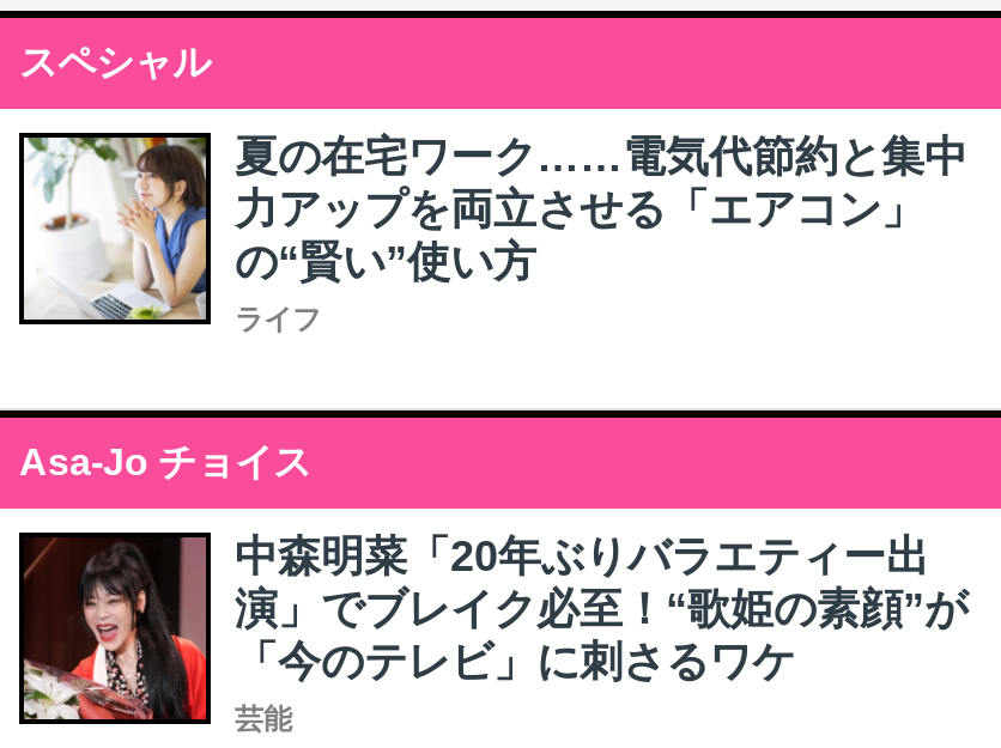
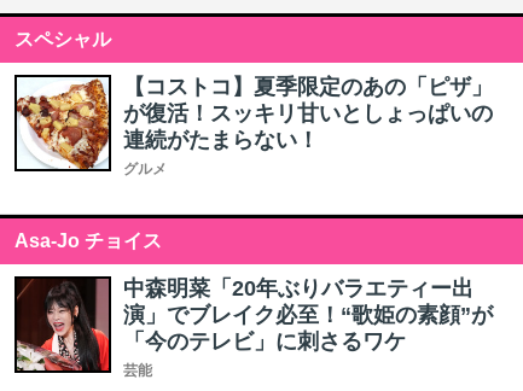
[24,133,967,336] [image] | 夏の在宅ワーク……電気代節約と集中 | 力アップを両立させる「エアコン」 | の“賢い”使い方 | ライフ -> [16,75,493,177] [image] | 【コストコ】夏季限定のあの「ピザ」 | が復活！スッキリ甘いとしょっぱいの | 連続がたまらない！ | グルメ

